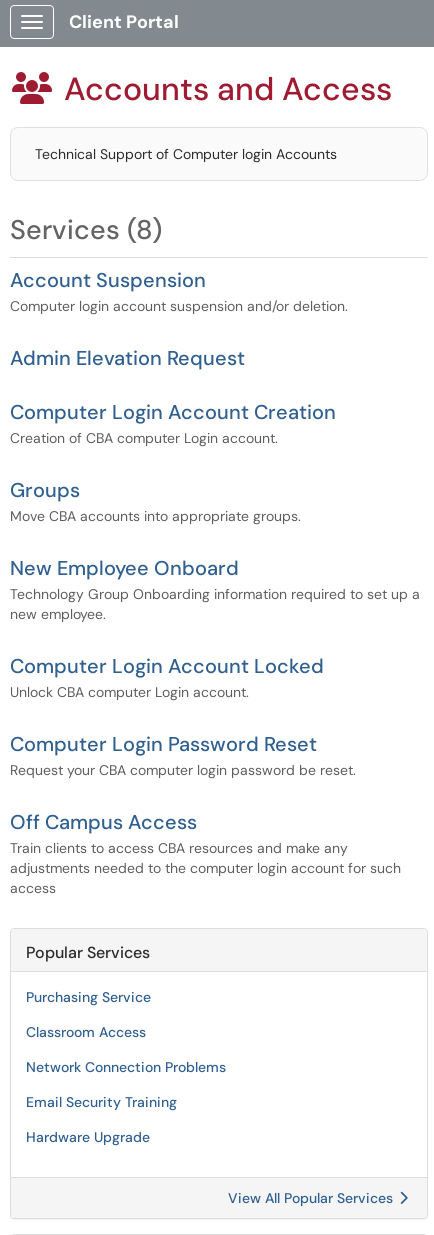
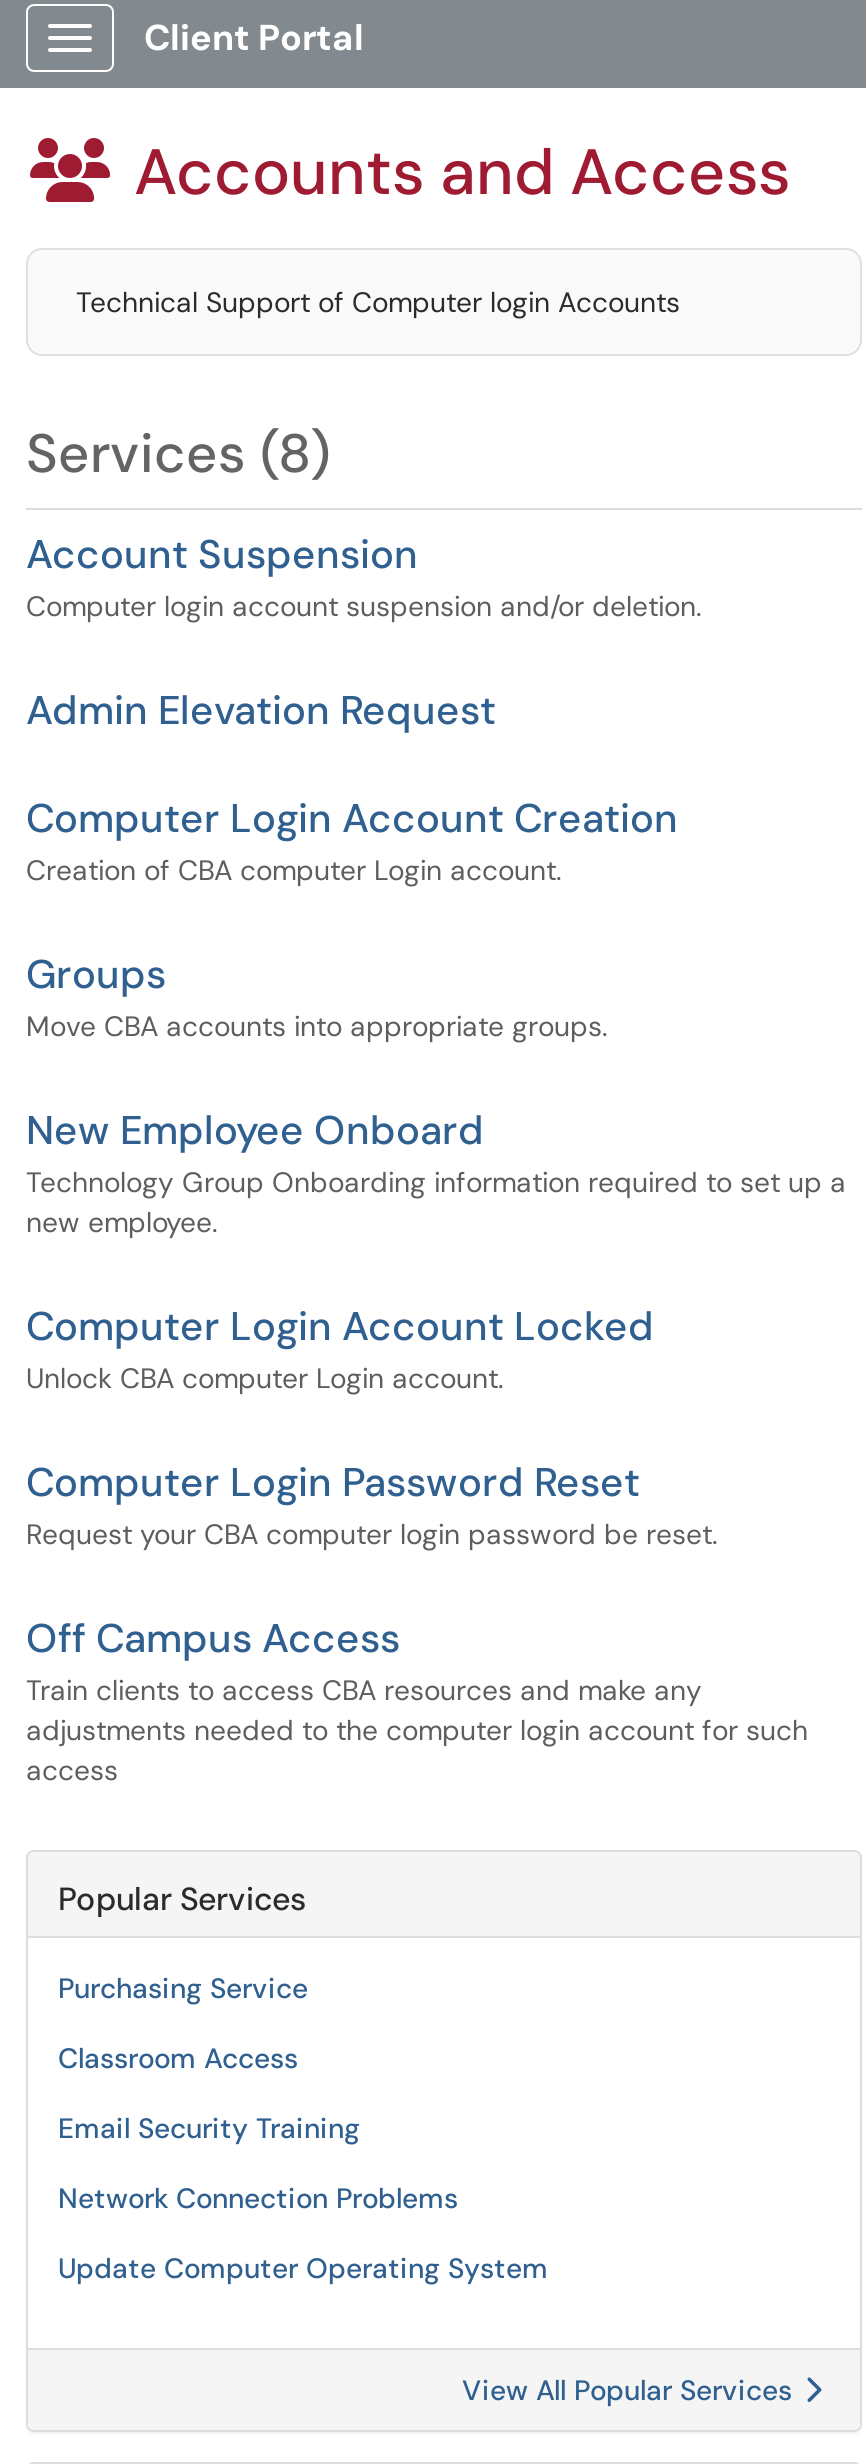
moved [26,1058,226,1076] -> [58,2180,458,2216]: Network Connection Problems
moved [26,1093,177,1111] -> [58,2110,360,2146]: Email Security Training
[26,1128,150,1146] Hardware Upgrade -> [58,2250,548,2286] Update Computer Operating System

